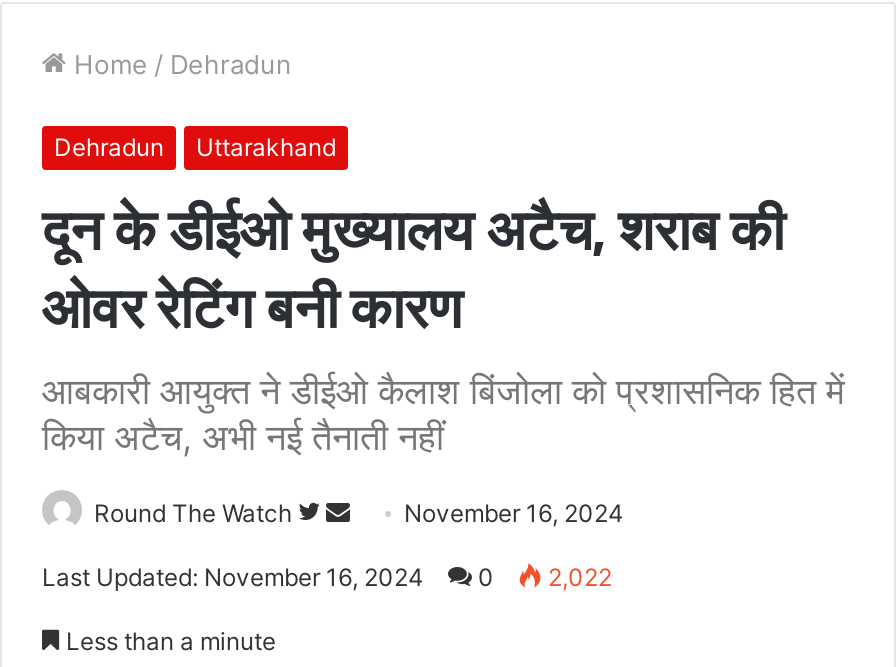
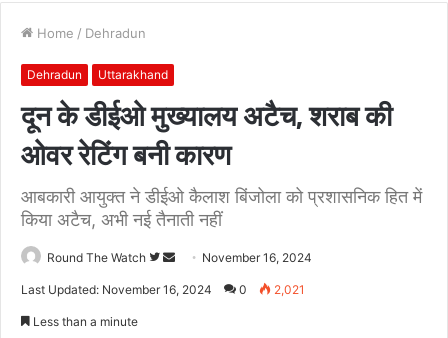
[42,562,612,592] Last Updated: November 16, 2024 0 2,022 -> [21,282,305,297] Last Updated: November 16, 2024 0 2,021

